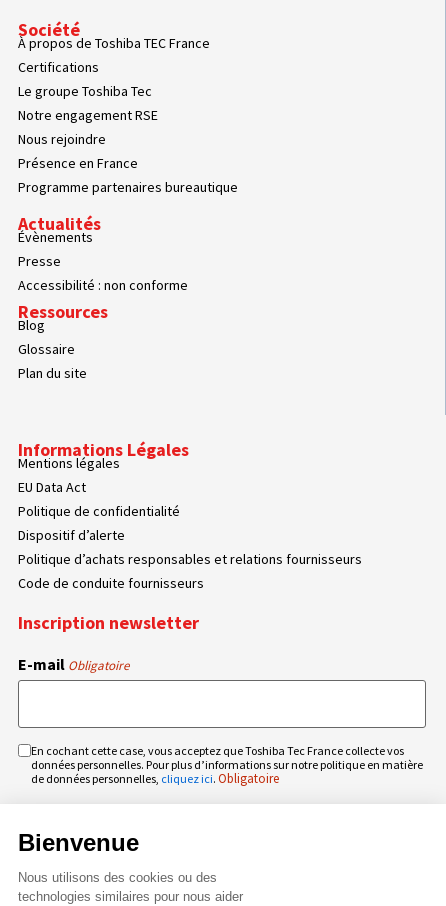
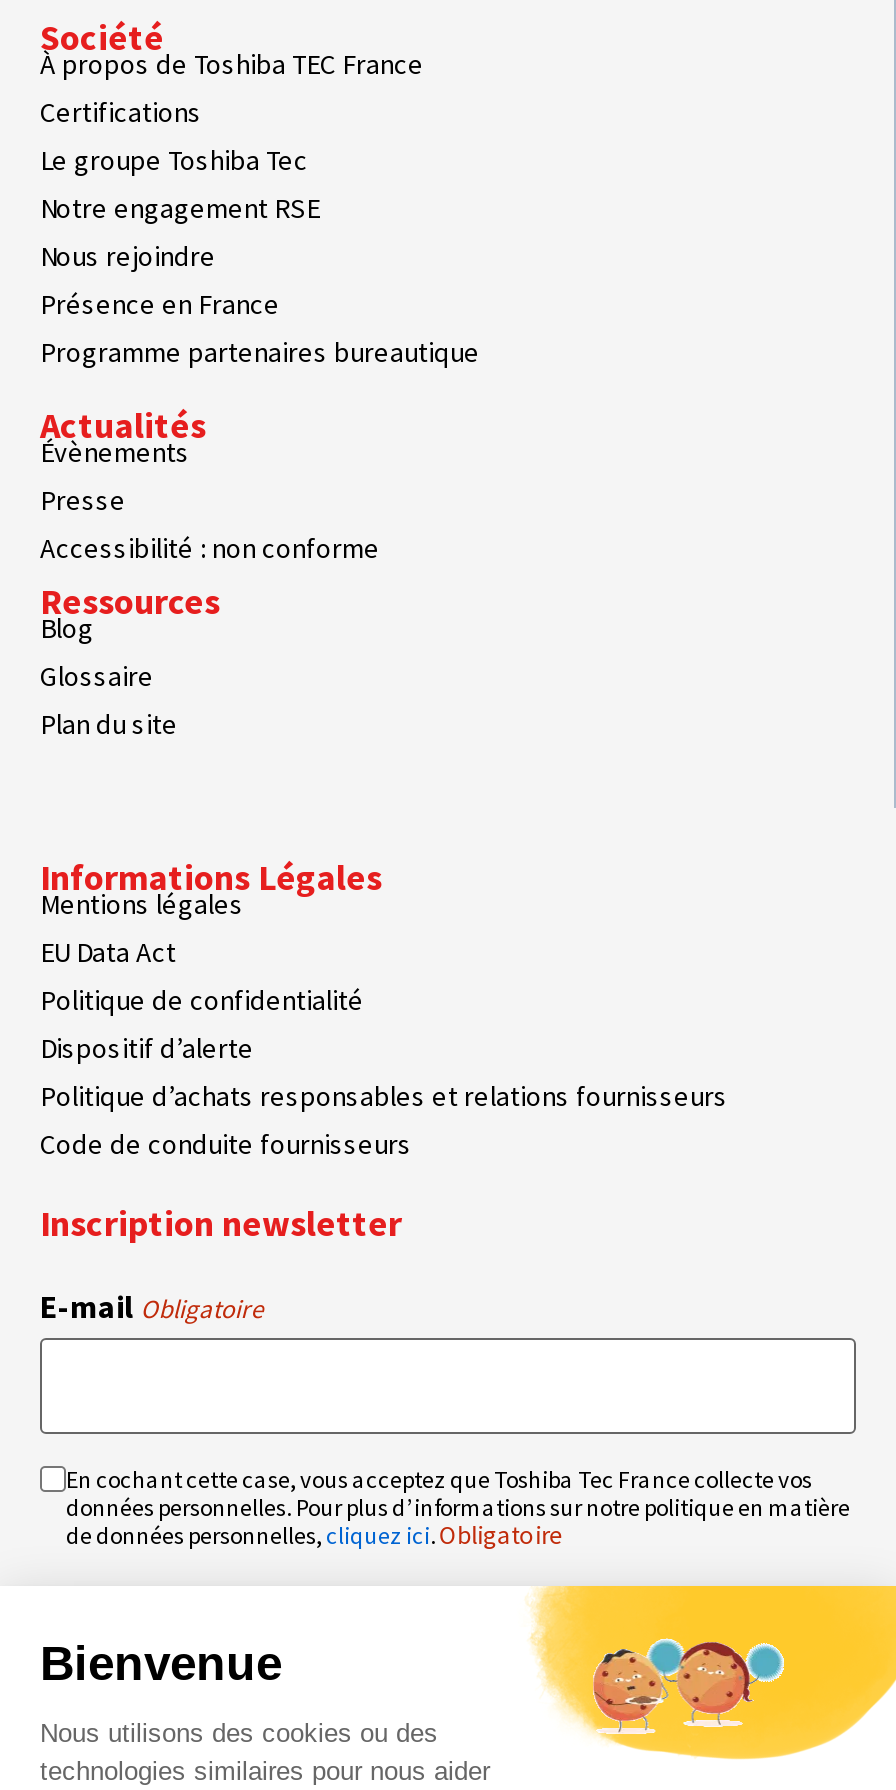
none -> [528,1584,890,1762] [image]

